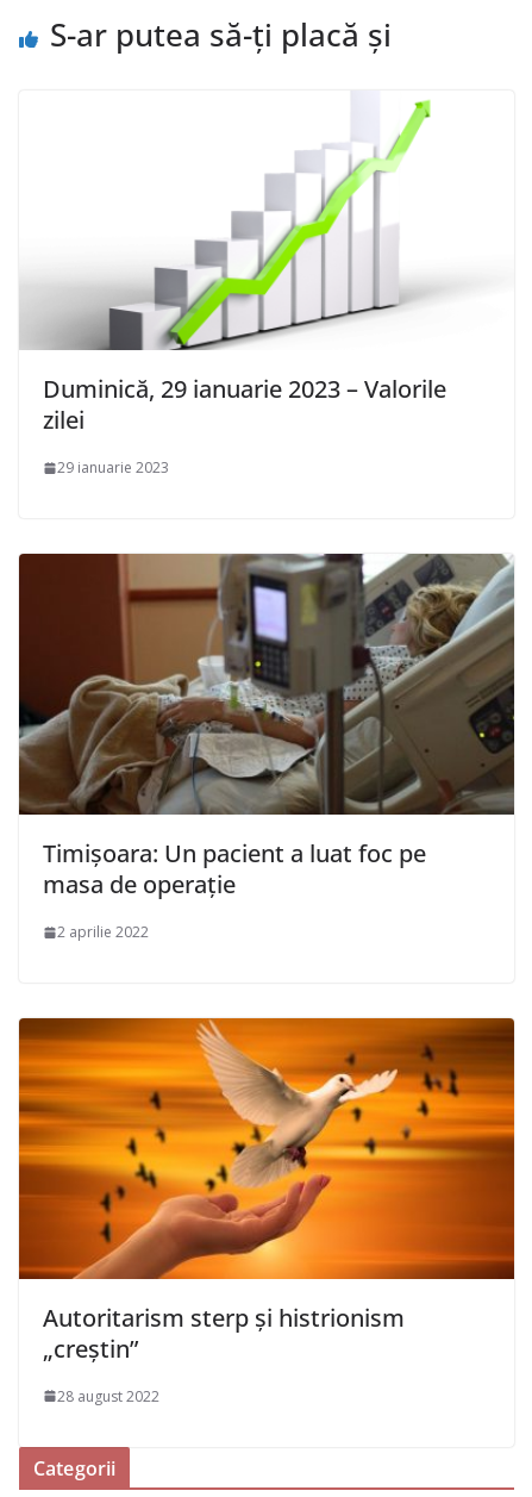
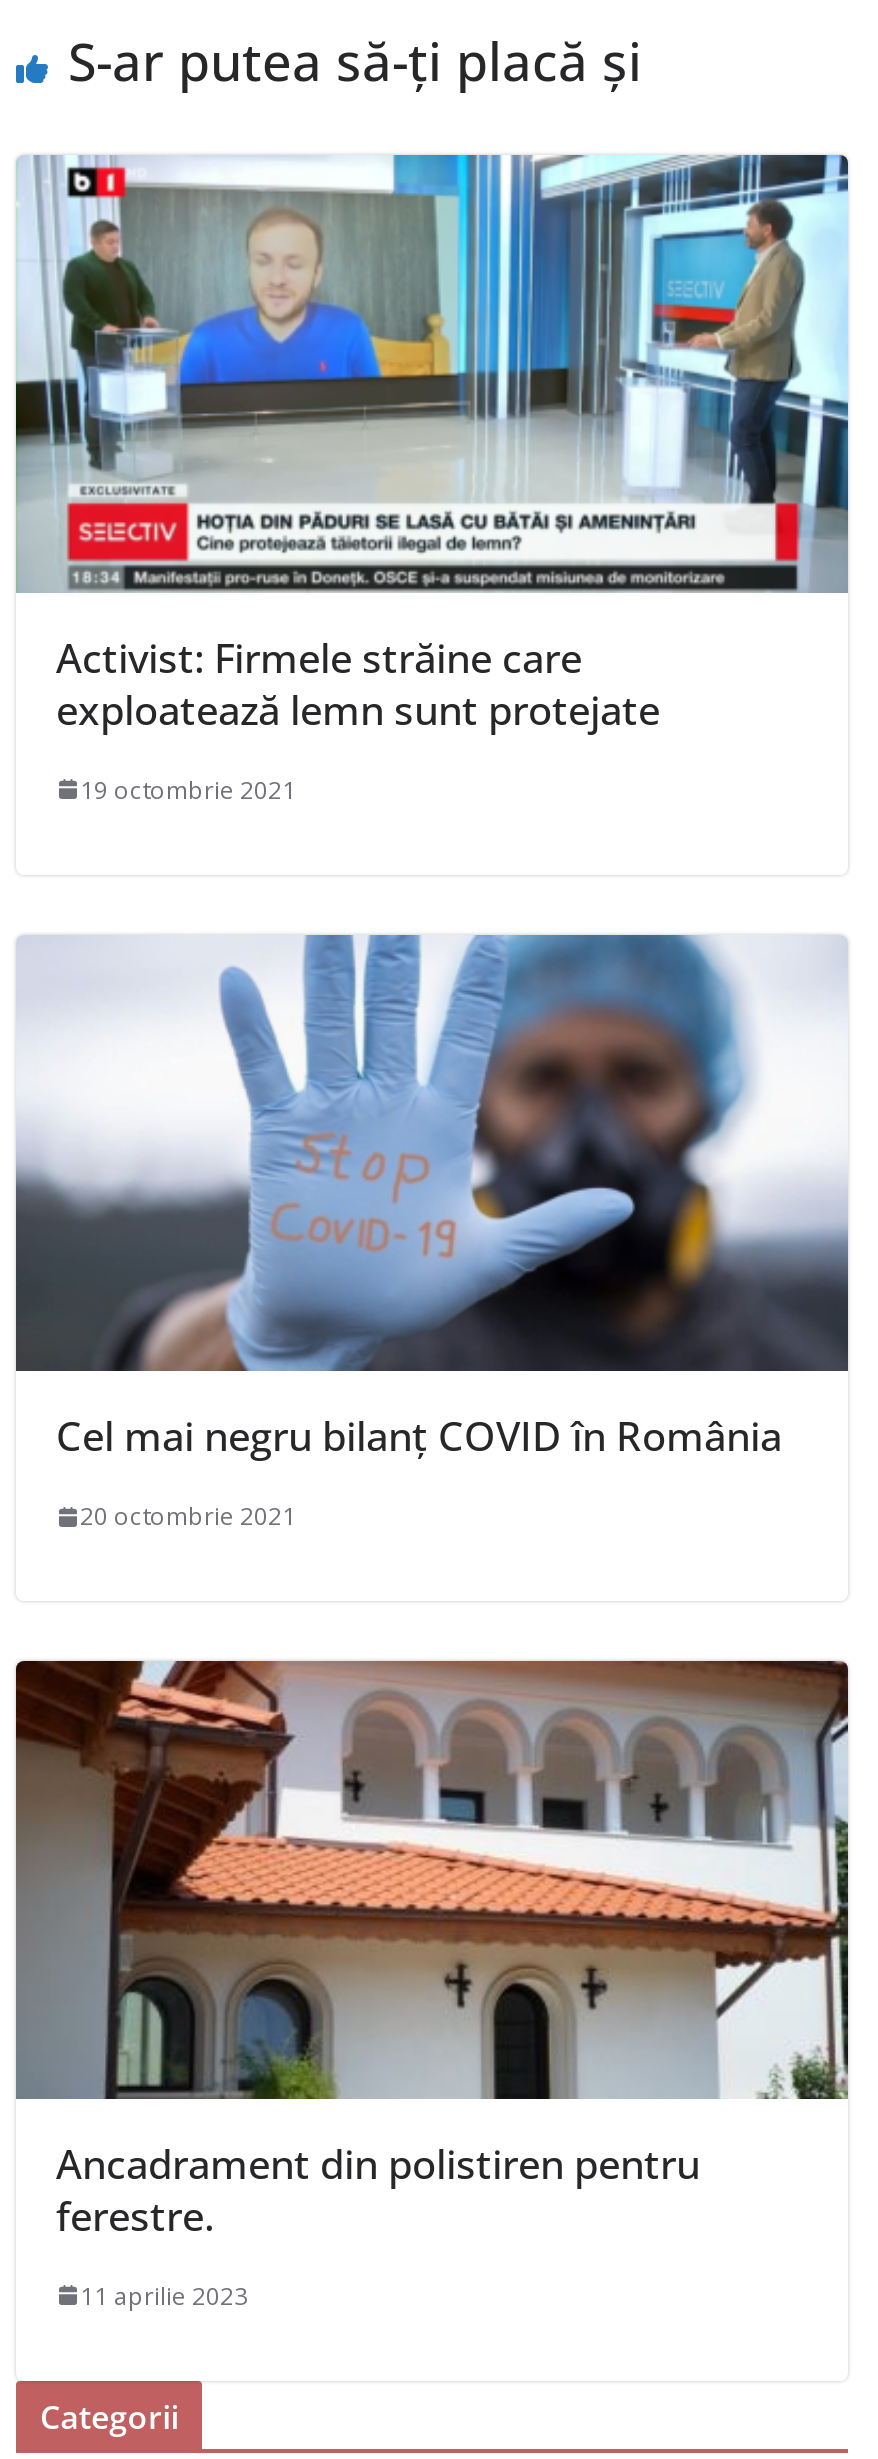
[19,99,514,436] [image] | Duminică, 29 ianuarie 2023 – Valorile | zilei -> [14,153,850,736] [image] | Activist: Firmele străine care | exploatează lemn sunt protejate
[57,458,169,478] 29 ianuarie 2023 -> [80,772,296,806] 19 octombrie 2021
[18,553,515,900] [image] | Timișoara: Un pacient a luat foc pe | masa de operație -> [16,933,850,1463] [image] | Cel mai negru bilanț COVID în România
[57,922,149,942] 2 aprilie 2022 -> [80,1499,296,1533] 20 octombrie 2021
[18,1017,515,1364] [image] | Autoritarism sterp și histrionism | „creștin” -> [14,1659,850,2242] [image] | Ancadrament din polistiren pentru | ferestre.
[57,1386,159,1406] 28 august 2022 -> [80,2278,248,2312] 11 aprilie 2023

